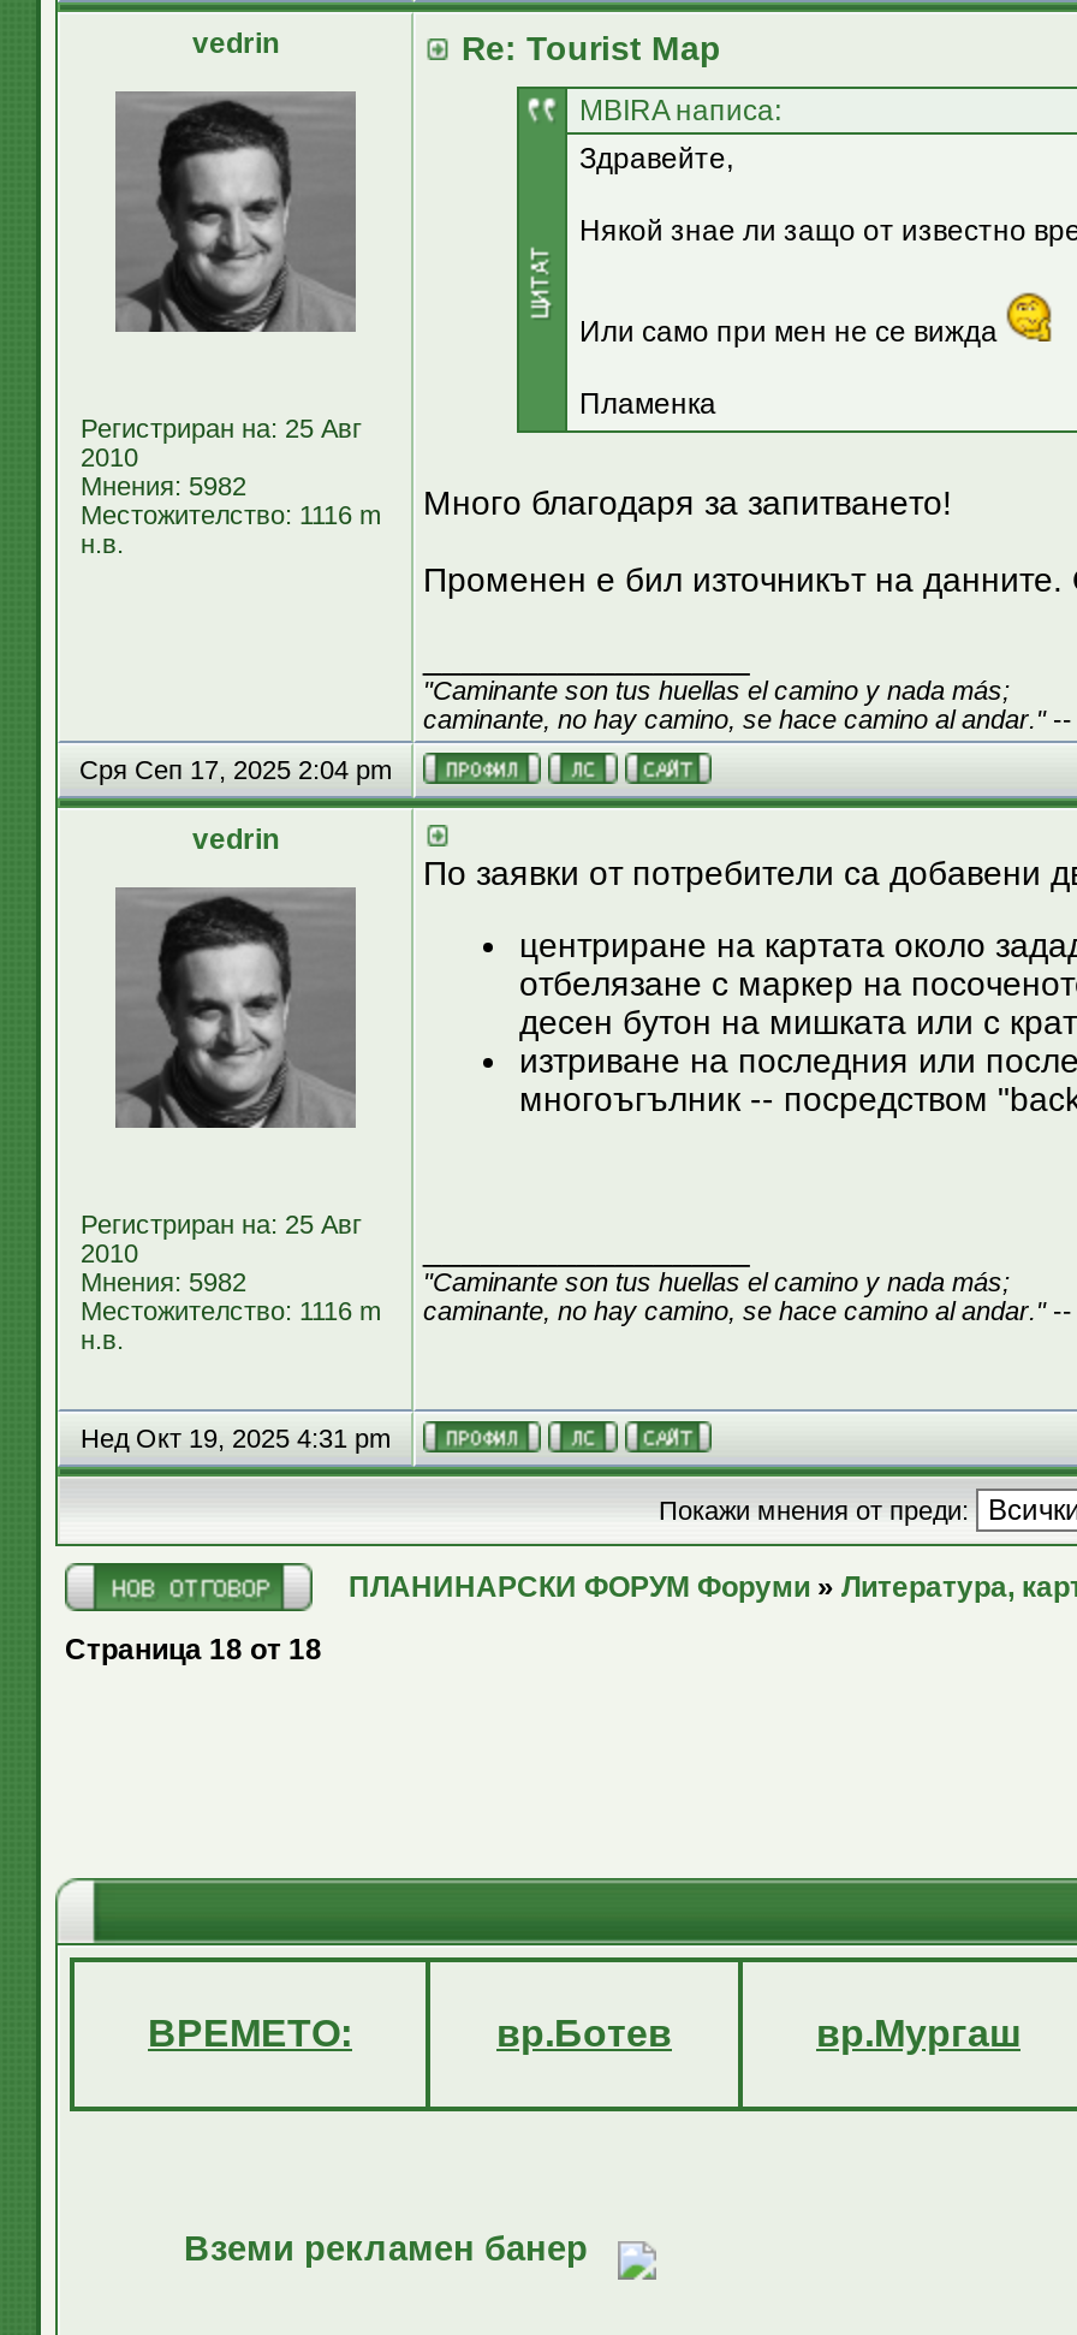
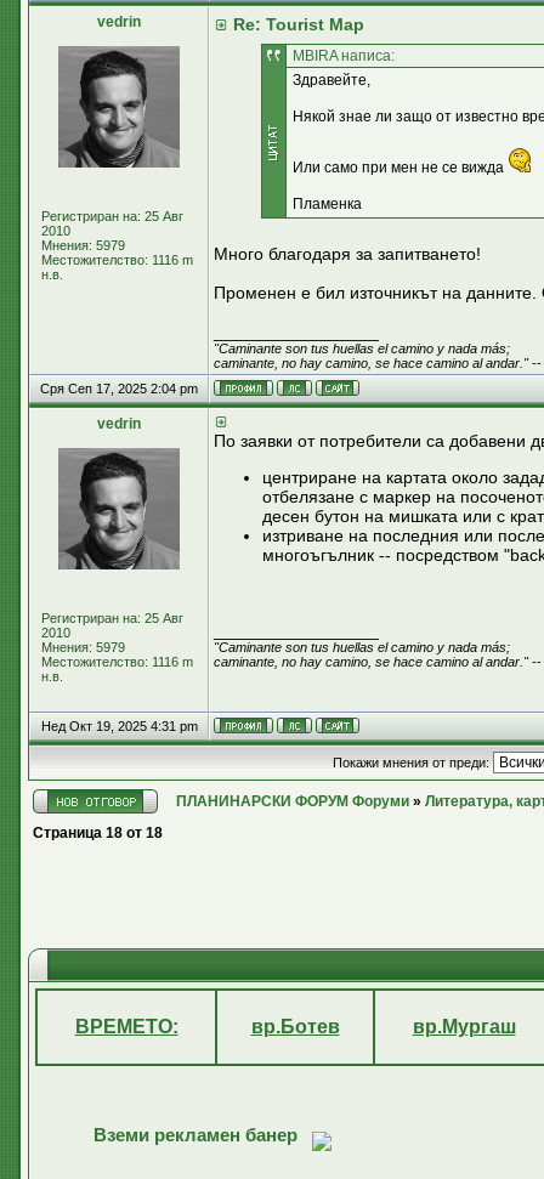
[81,471,246,500] Мнения: 5982 -> [41,238,124,253] Мнения: 5979
[81,1267,246,1296] Мнения: 5982 -> [41,640,124,654] Мнения: 5979

